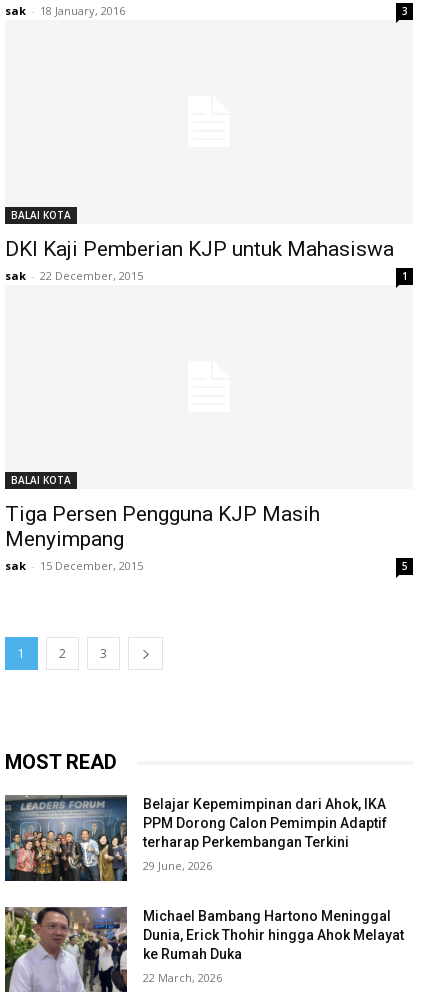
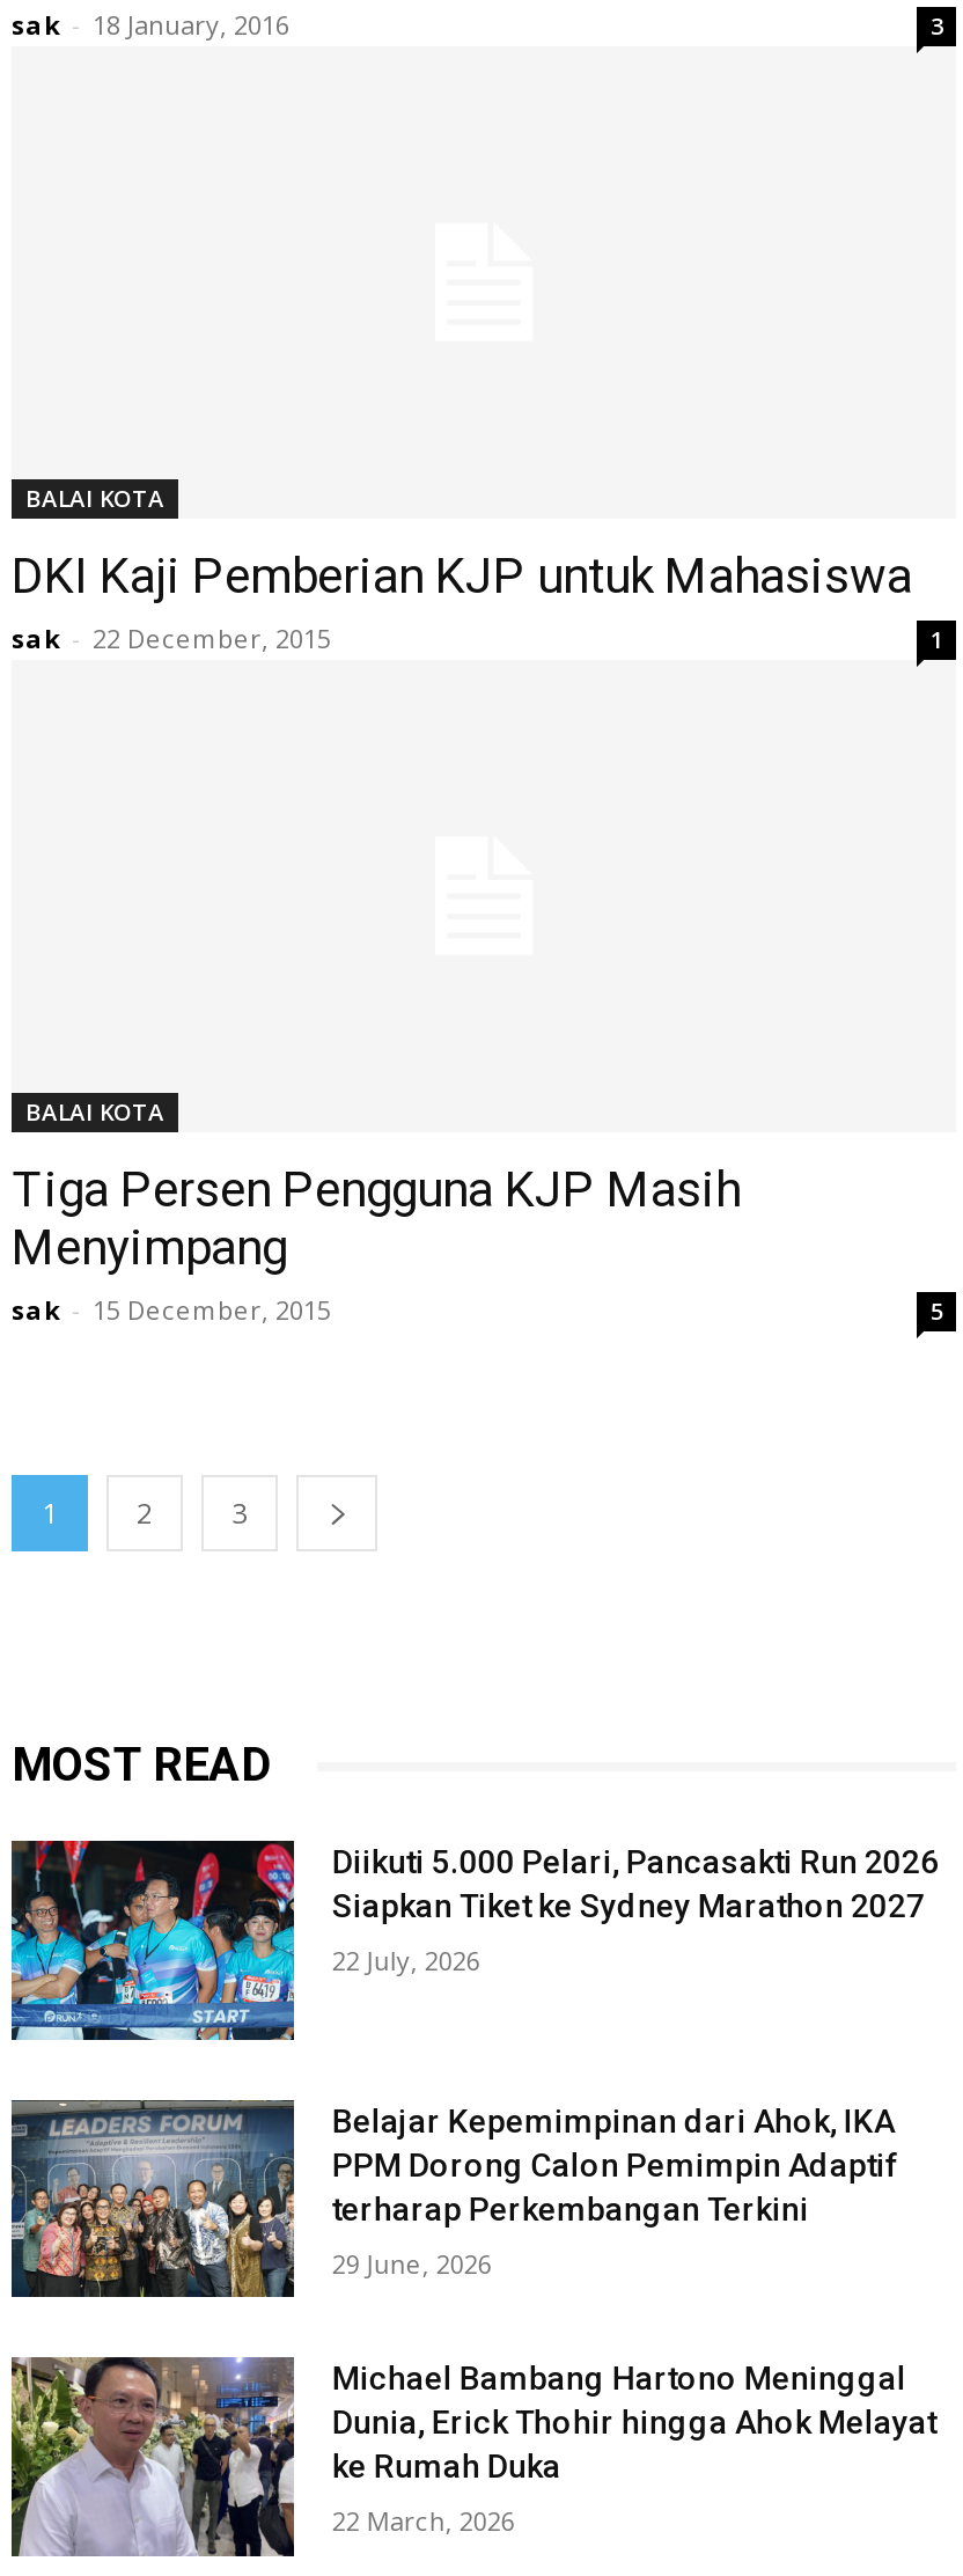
none -> [9,1839,938,2042] [image] | Diikuti 5.000 Pelari, Pancasakti Run 2026 | Siapkan Tiket ke Sydney Marathon 2027 | 22 July, 2026

